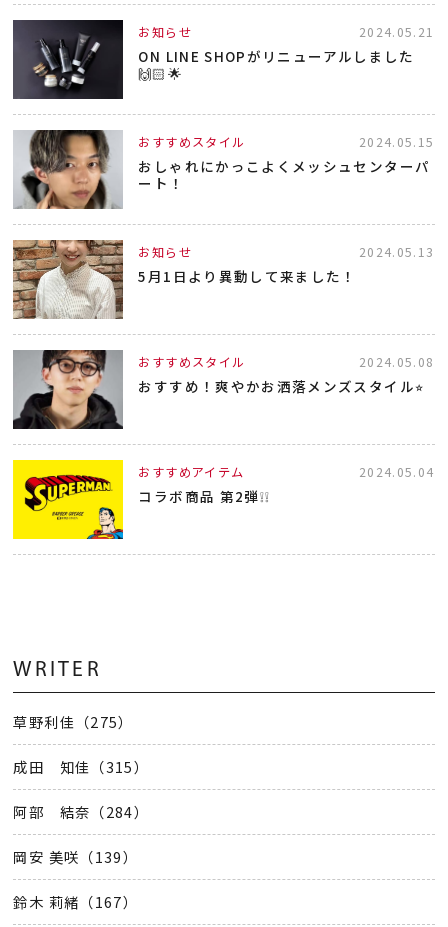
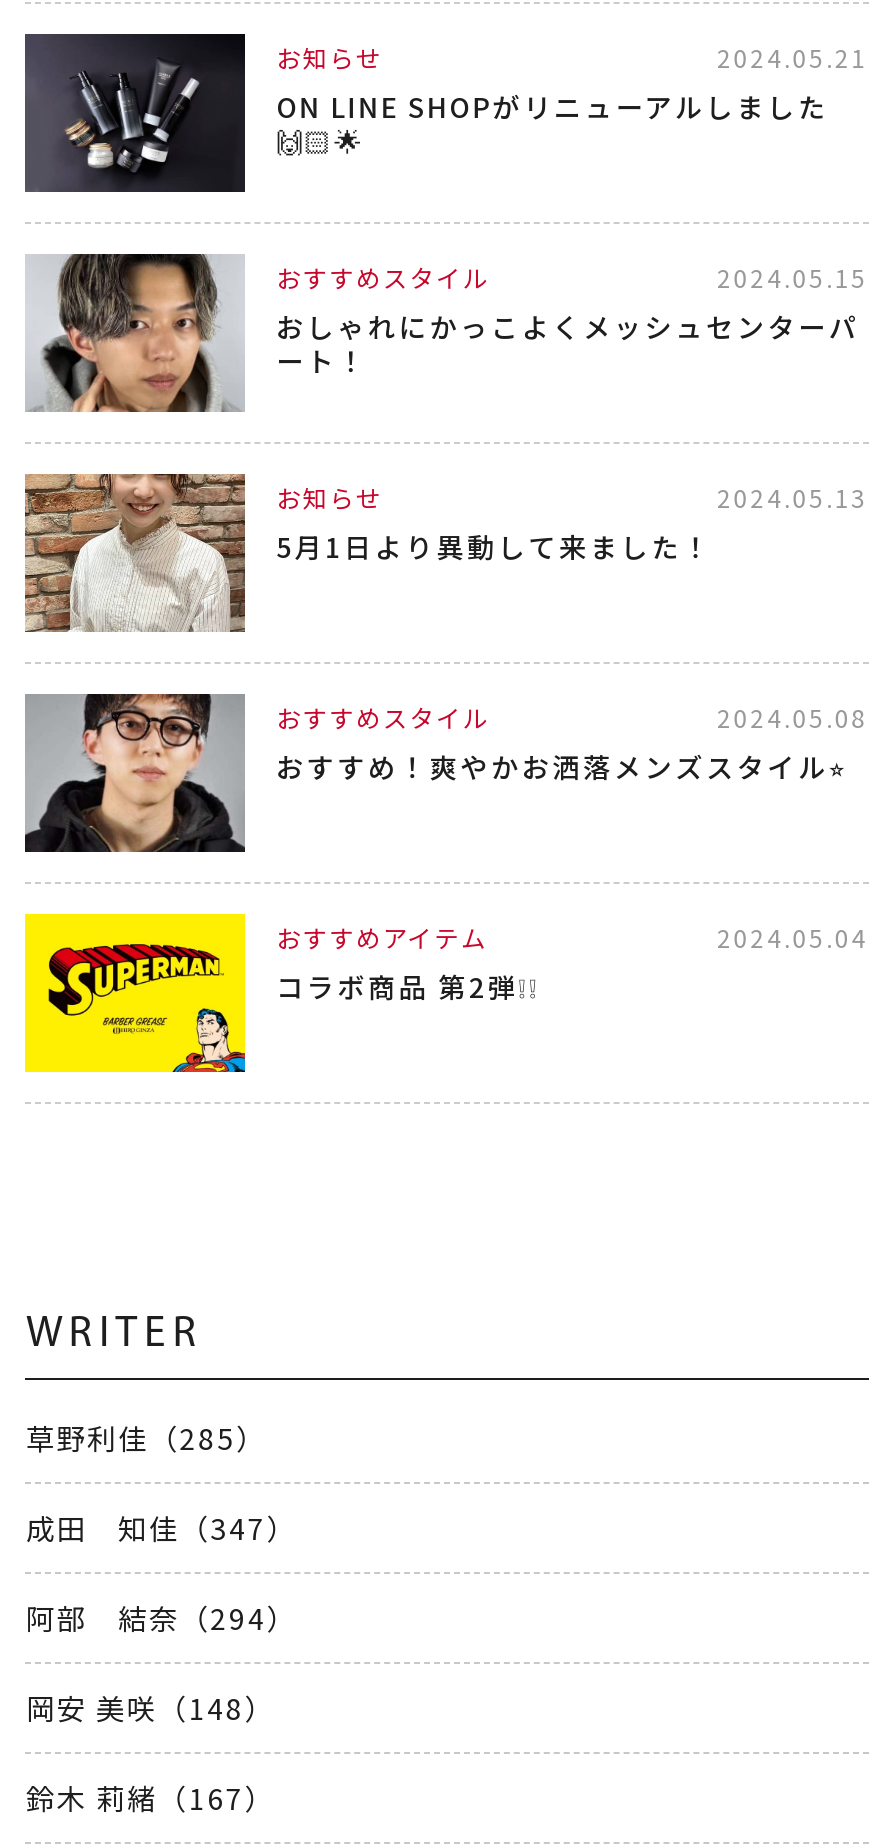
[13,711,134,732] 草野利佳（275） -> [26,1416,266,1458] 草野利佳（285）
[13,756,149,777] 成田 知佳（315） -> [26,1506,297,1548] 成田 知佳（347）
[13,801,149,822] 阿部 結奈（284） -> [26,1596,297,1638] 阿部 結奈（294）
[13,846,138,867] 岡安 美咲（139） -> [26,1686,275,1728] 岡安 美咲（148）

